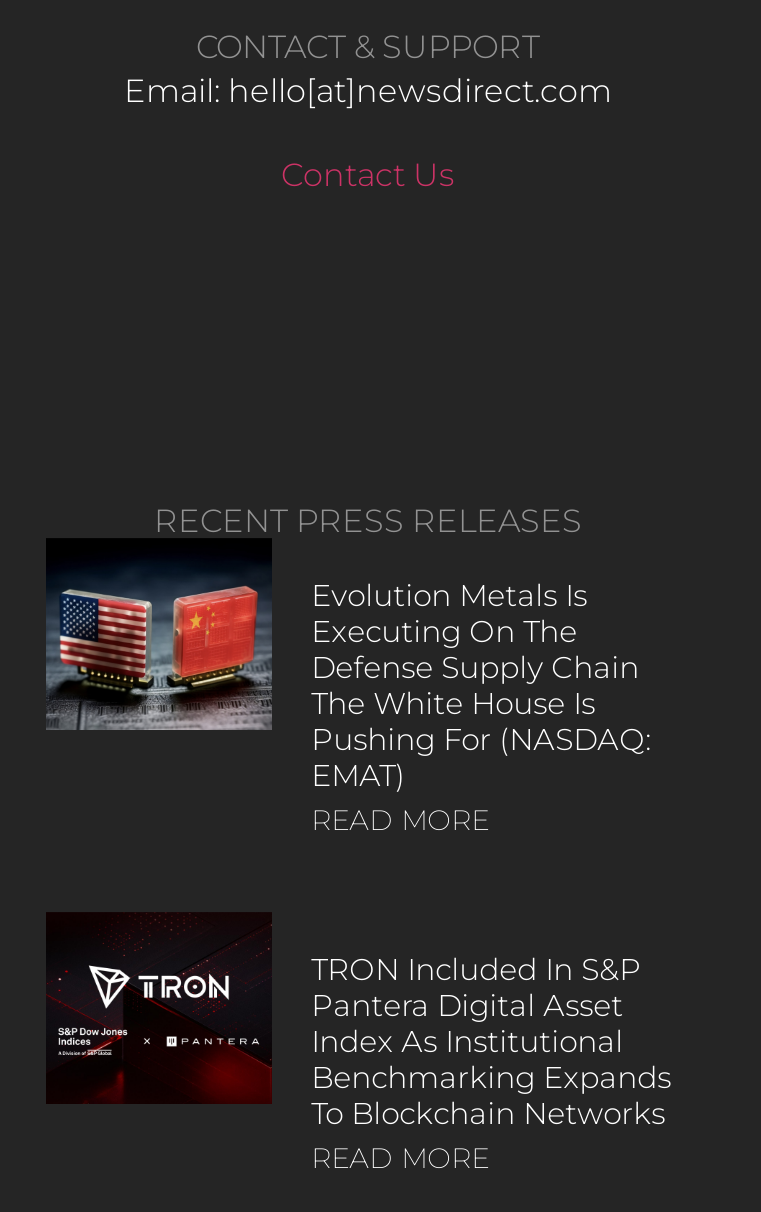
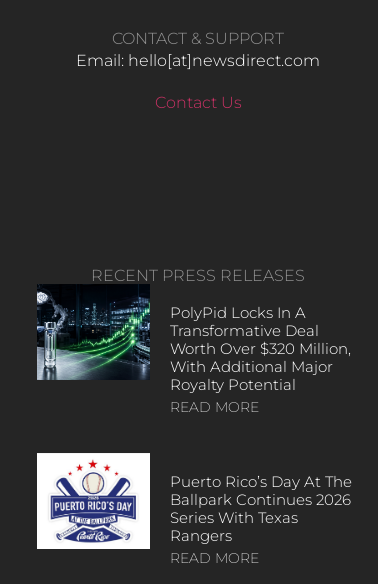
[44,540,651,795] [image] | Evolution Metals Is | Executing On The | Defense Supply Chain | The White House Is | Pushing For (NASDAQ: | EMAT) -> [36,291,351,394] [image] | PolyPid Locks In A | Transformative Deal | Worth Over $320 Million, | With Additional Major | Royalty Potential
[44,912,671,1133] [image] | TRON Included In S&P | Pantera Digital Asset | Index As Institutional | Benchmarking Expands | To Blockchain Networks -> [36,452,352,550] [image] | Puerto Rico’s Day At The | Ballpark Continues 2026 | Series With Texas | Rangers

